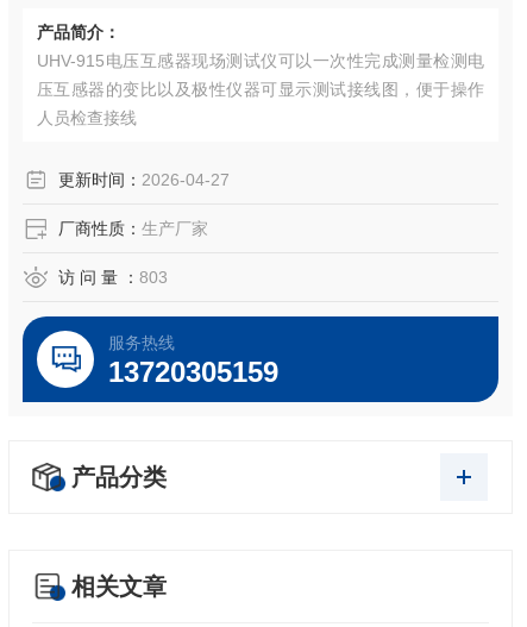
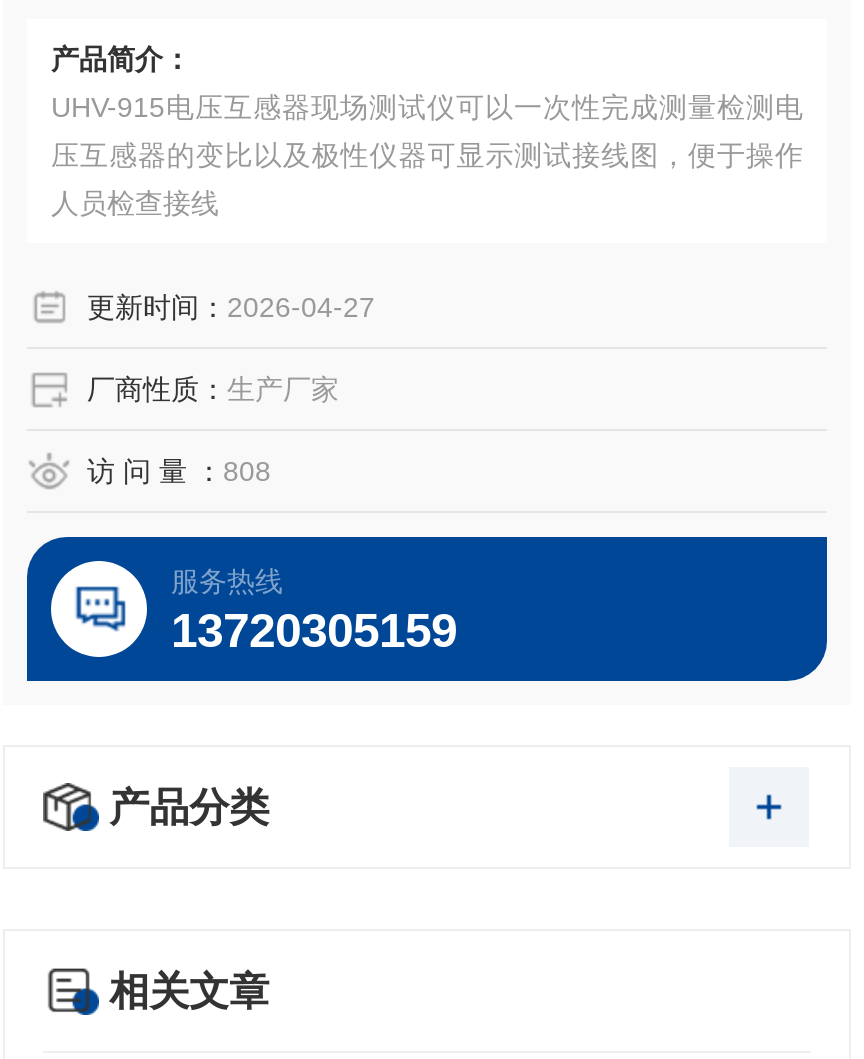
[58,268,168,287] 访 问 量 ：803 -> [87,455,271,487] 访 问 量 ：808

